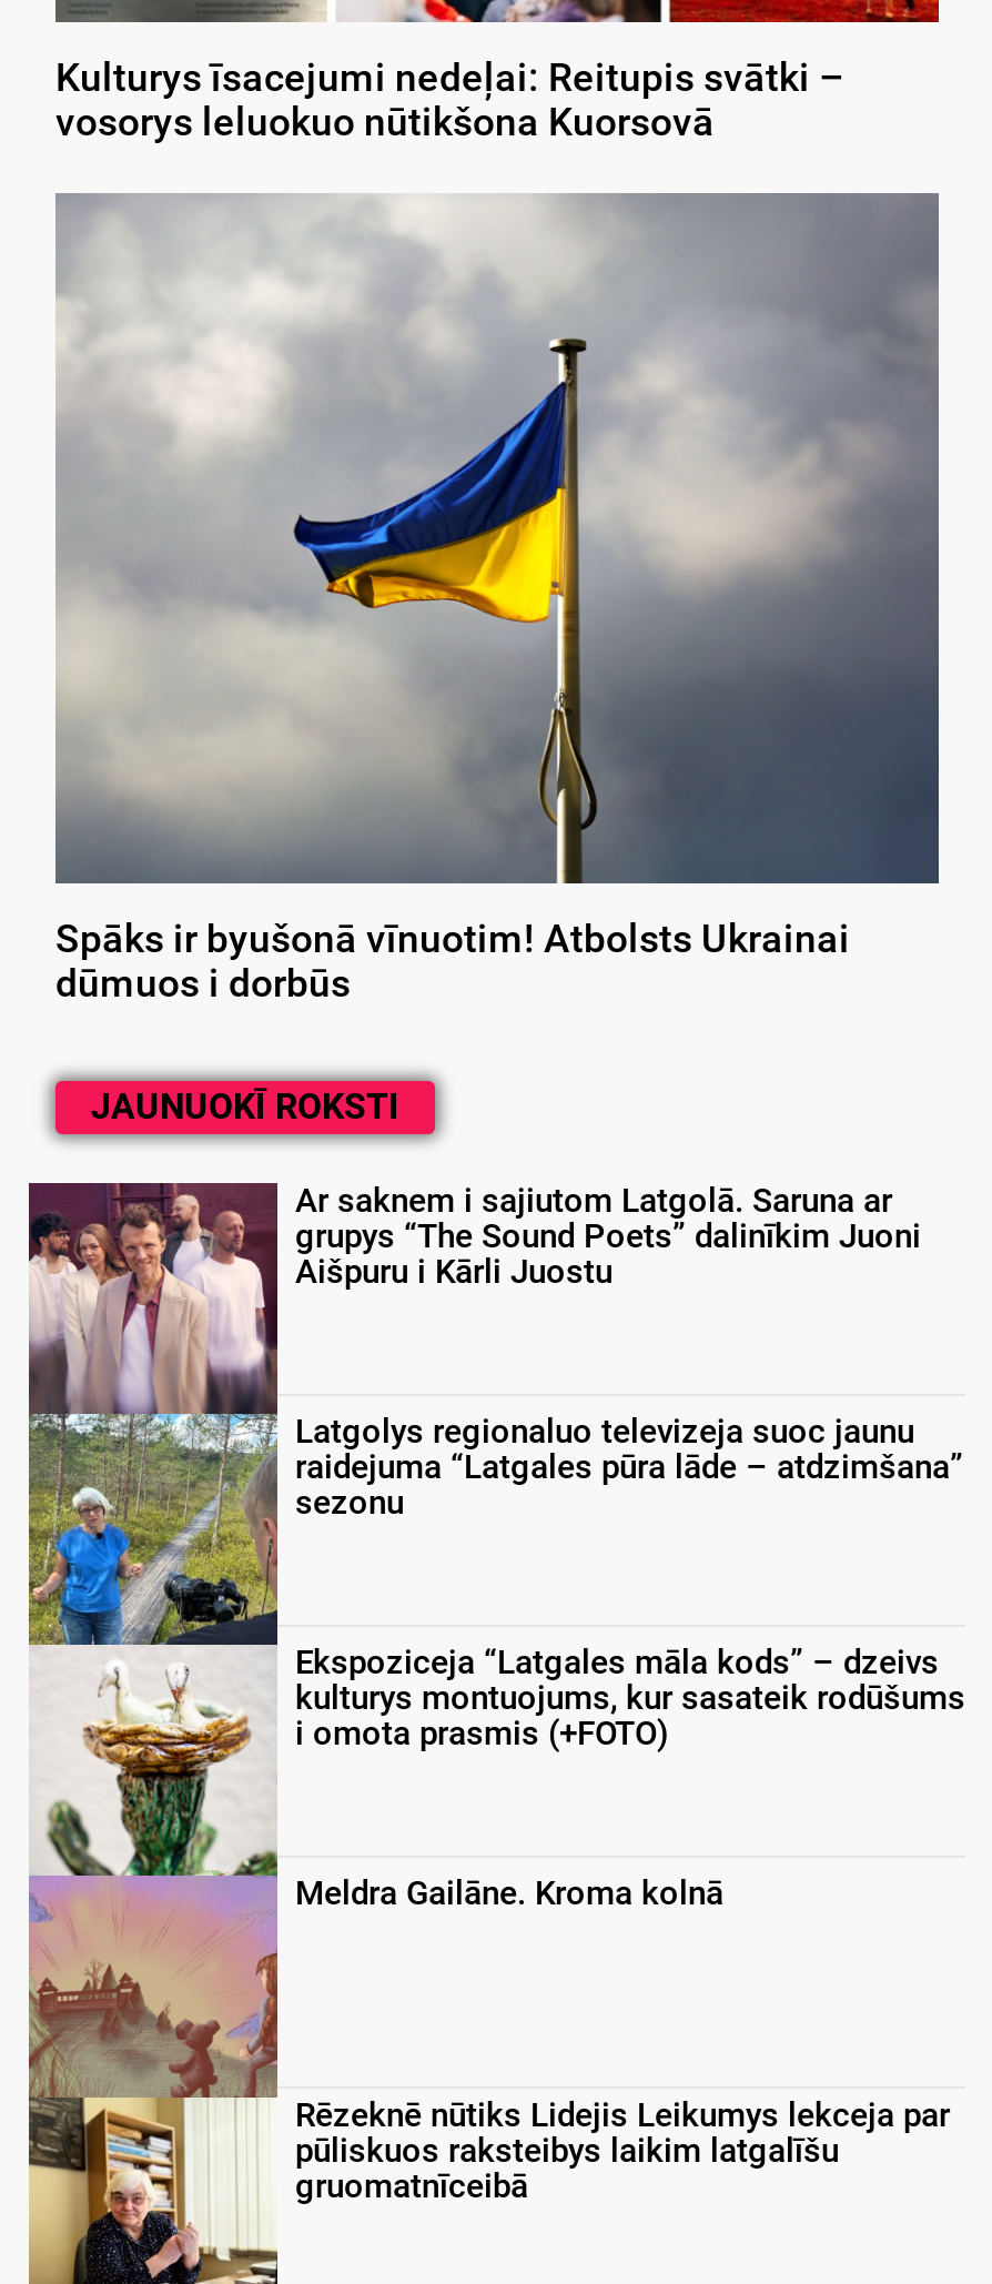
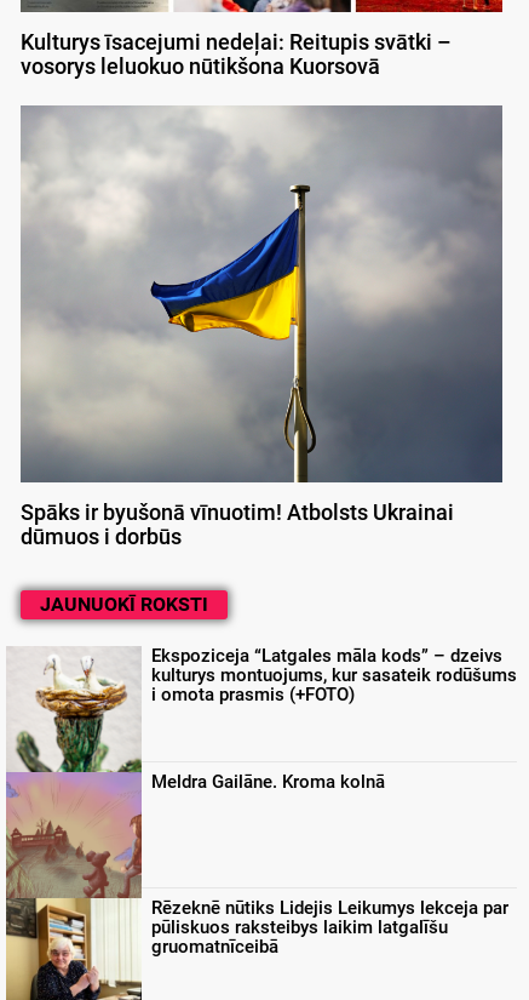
[27,1180,921,1647] [image] | Ar saknem i sajiutom Latgolā. Saruna ar | grupys “The Sound Poets” dalinīkim Juoni | Aišpuru i Kārli Juostu -> none
[295,1411,963,1522] Latgolys regionaluo televizeja suoc jaunu | raidejuma “Latgales pūra lāde – atdzimšana” | sezonu -> none

